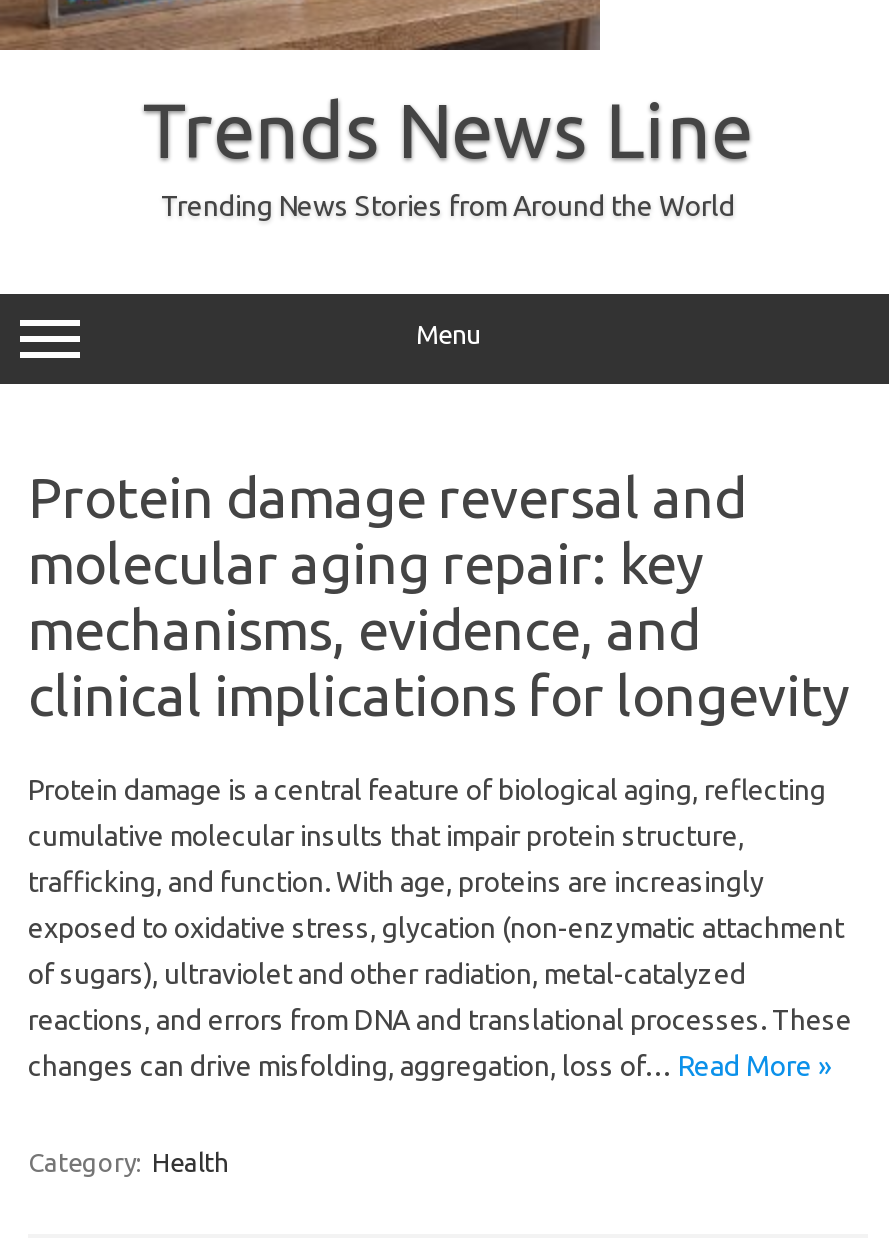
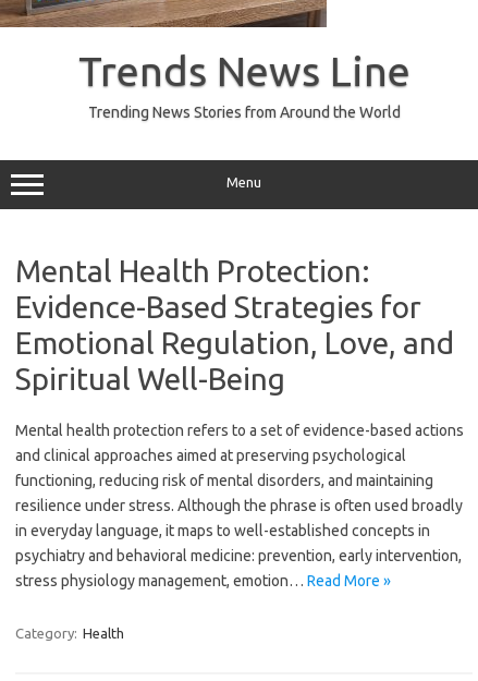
[28,466,850,726] Protein damage reversal and | molecular aging repair: key | mechanisms, evidence, and | clinical implications for longevity -> [15,254,454,396] Mental Health Protection: | Evidence-Based Strategies for | Emotional Regulation, Love, and | Spiritual Well-Being
[28,774,852,1082] Protein damage is a central feature of biological aging, reflecting | cumulative molecular insults that impair protein structure, | trafficking, and function. With age, proteins are increasingly | exposed to oxidative stress, glycation (non-enzymatic attachment | of sugars), ultraviolet and other radiation, metal-catalyzed | reactions, and errors from DNA and translational processes. These | changes can drive misfolding, aggregation, loss of… Read More » -> [15,422,464,589] Mental health protection refers to a set of evidence-based actions | and clinical approaches aimed at preserving psychological | functioning, reducing risk of mental disorders, and maintaining | resilience under stress. Although the phrase is often used broadly | in everyday language, it maps to well-established concepts in | psychiatry and behavioral medicine: prevention, early intervention, | stress physiology management, emotion… Read More »

